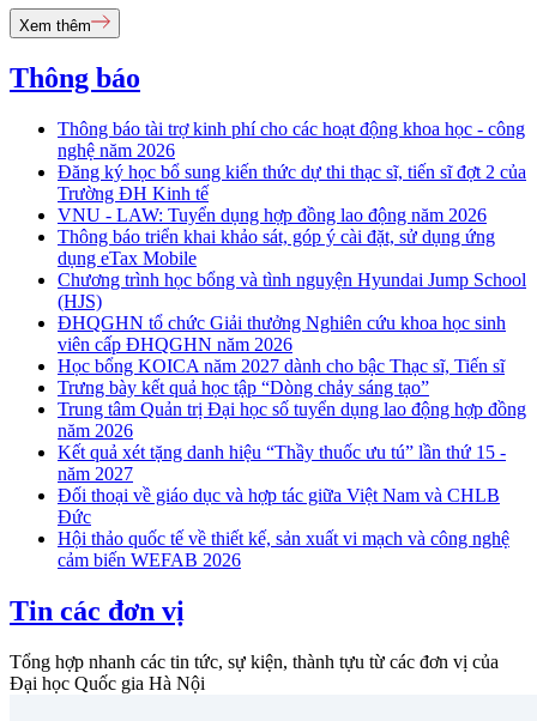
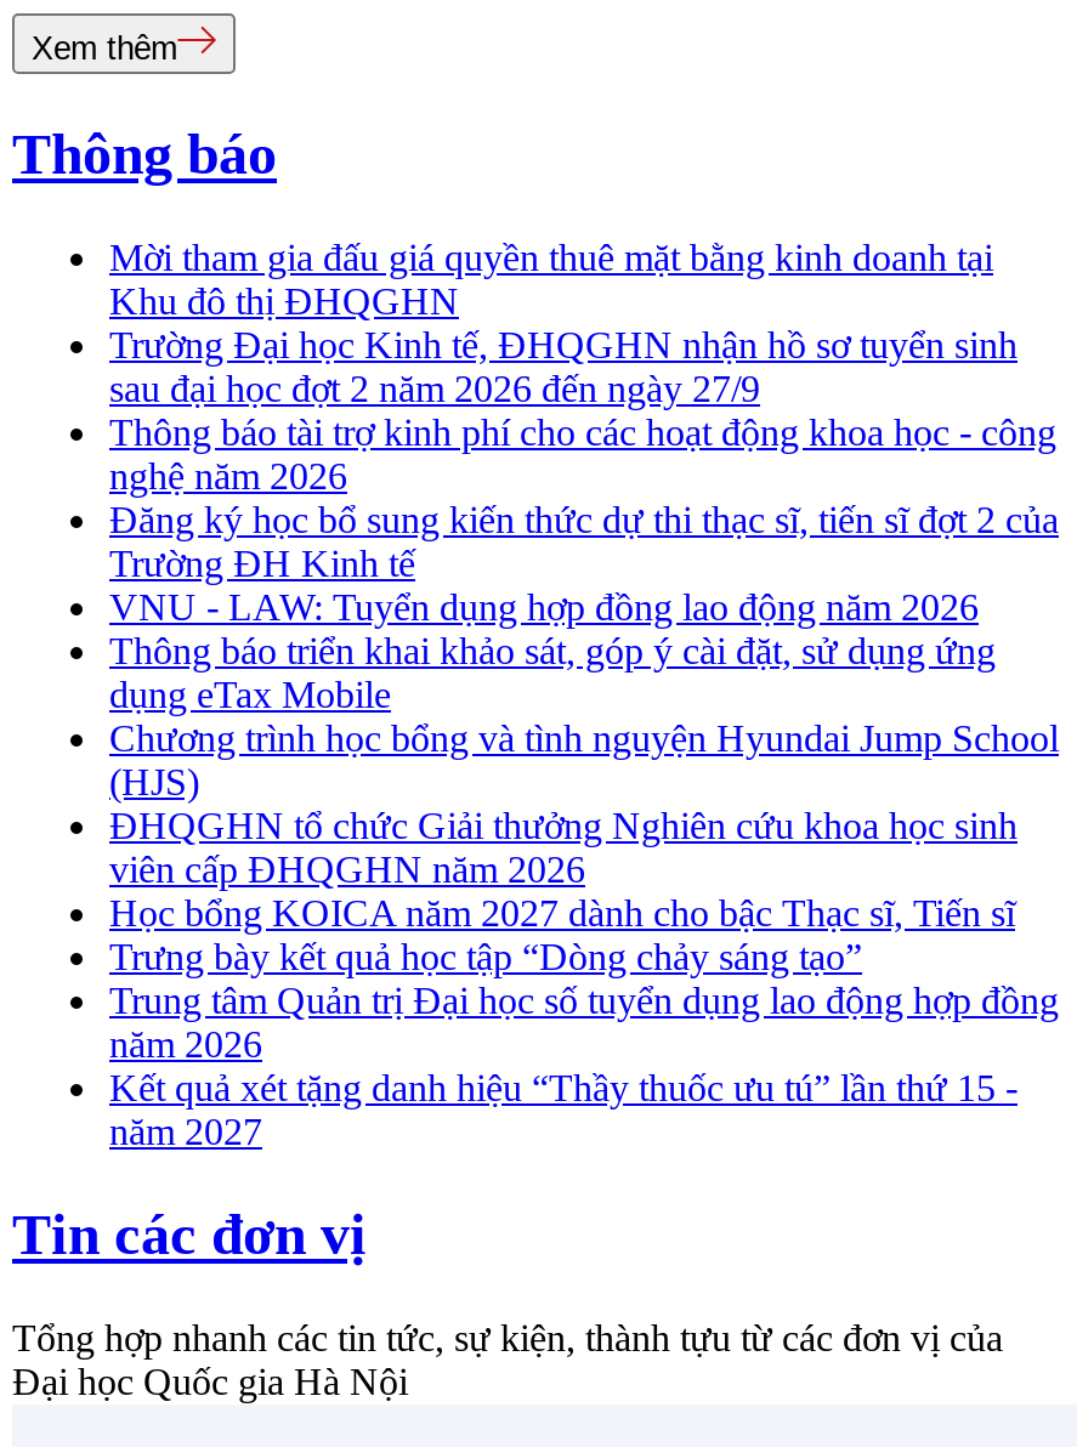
none -> [109,237,1018,410] Mời tham gia đấu giá quyền thuê mặt bằng kinh doanh tại | Khu đô thị ĐHQGHN | Trường Đại học Kinh tế, ĐHQGHN nhận hồ sơ tuyển sinh | sau đại học đợt 2 năm 2026 đến ngày 27/9
moved [58,119,526,484] -> [109,412,1059,1153]: Thông báo tài trợ kinh phí cho các hoạt động khoa học - công | nghệ năm 2026 | Đăng ký học bổ sung kiến thức dự thi thạc sĩ, tiến sĩ đợt 2 của | ... | Kết quả xét tặng danh hiệu “Thầy thuốc ưu tú” lần thứ 15 - | năm 2027
[58,485,509,570] Đối thoại về giáo dục và hợp tác giữa Việt Nam và CHLB | Đức | Hội thảo quốc tế về thiết kế, sản xuất vi mạch và công nghệ | cảm biến WEFAB 2026 -> none

